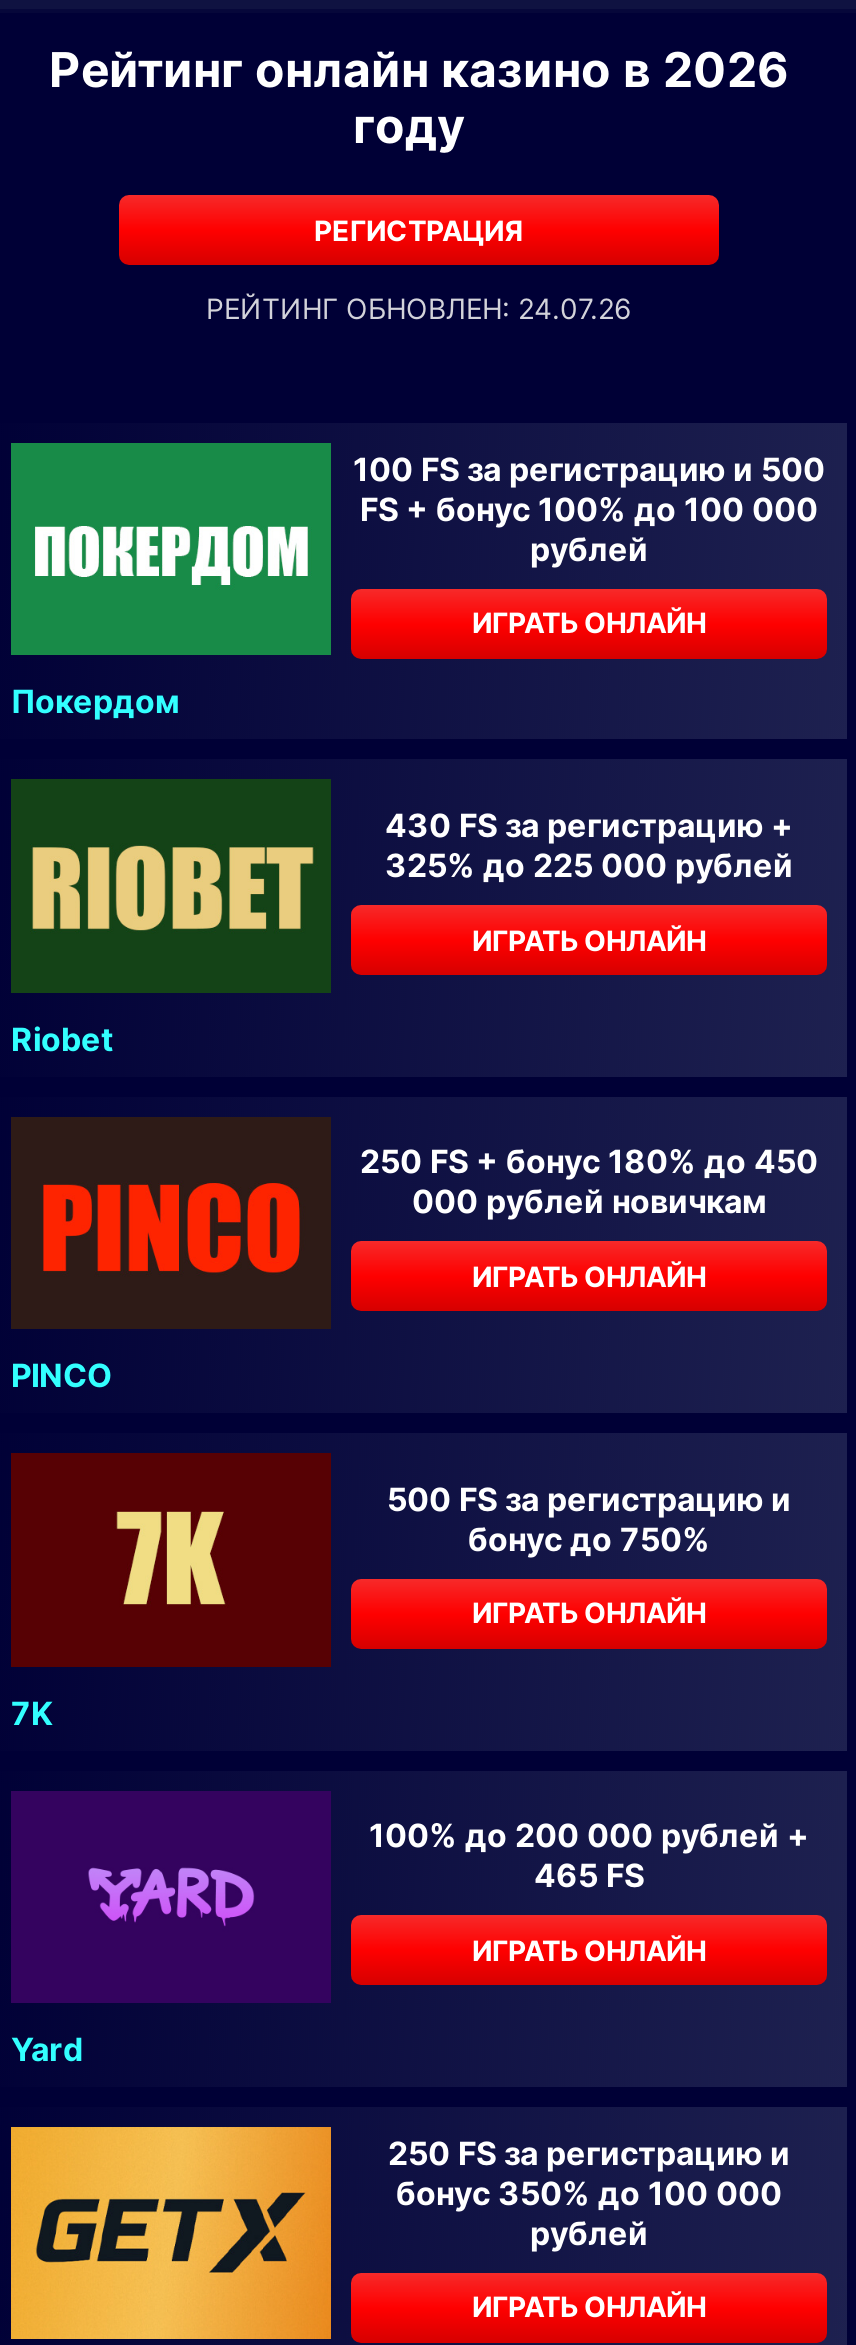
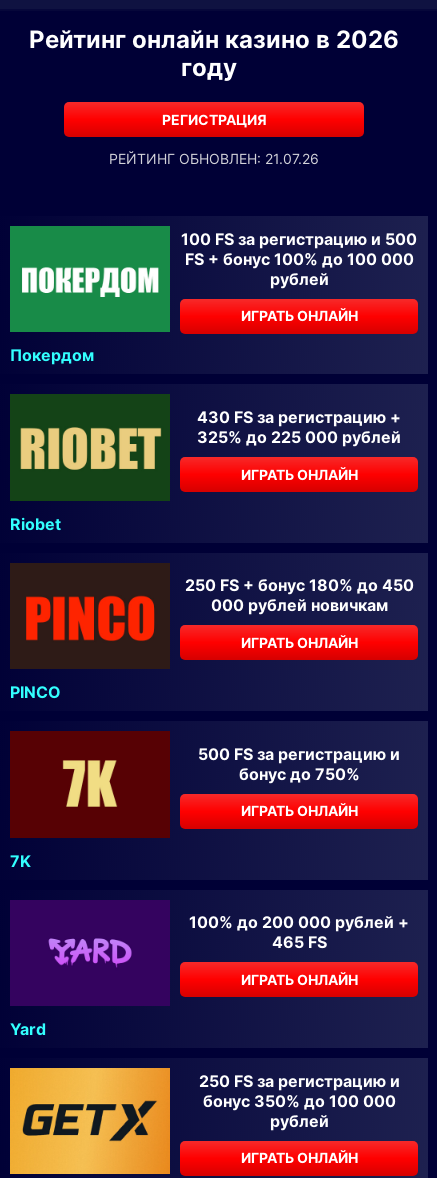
[206,291,632,325] РЕЙТИНГ ОБНОВЛЕН: 24.07.26 -> [109,150,319,167] РЕЙТИНГ ОБНОВЛЕН: 21.07.26

